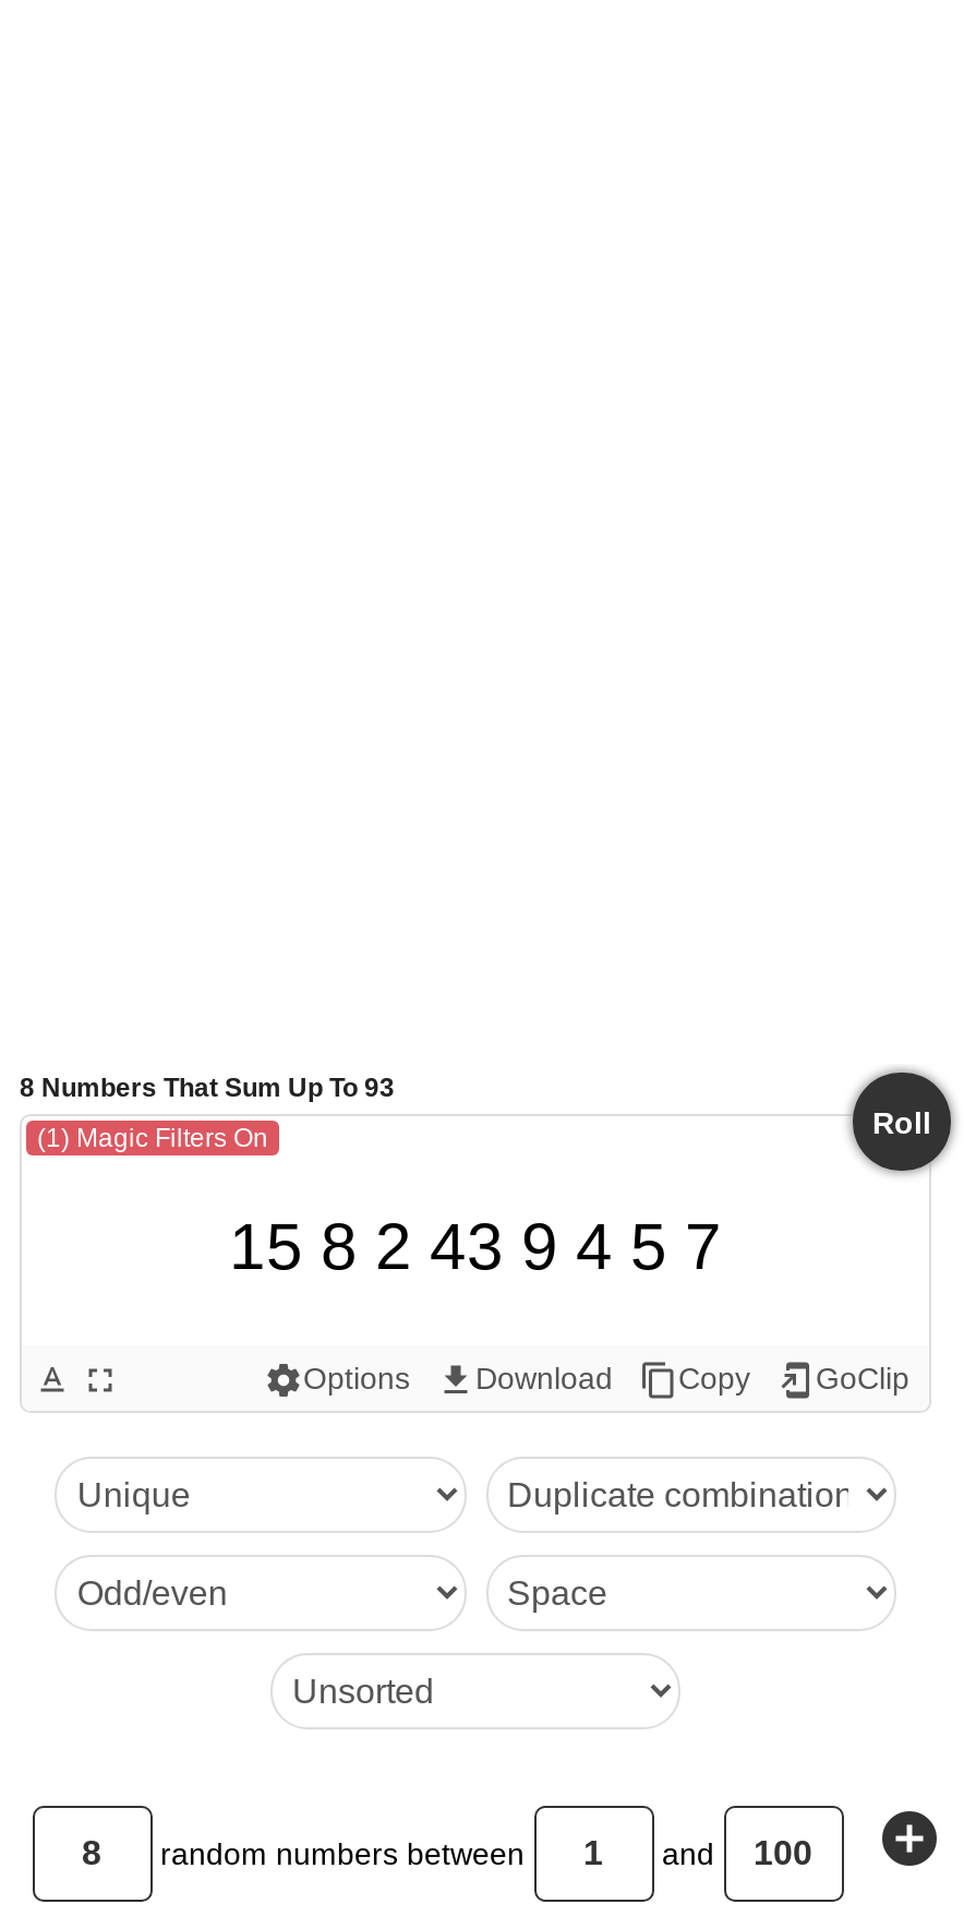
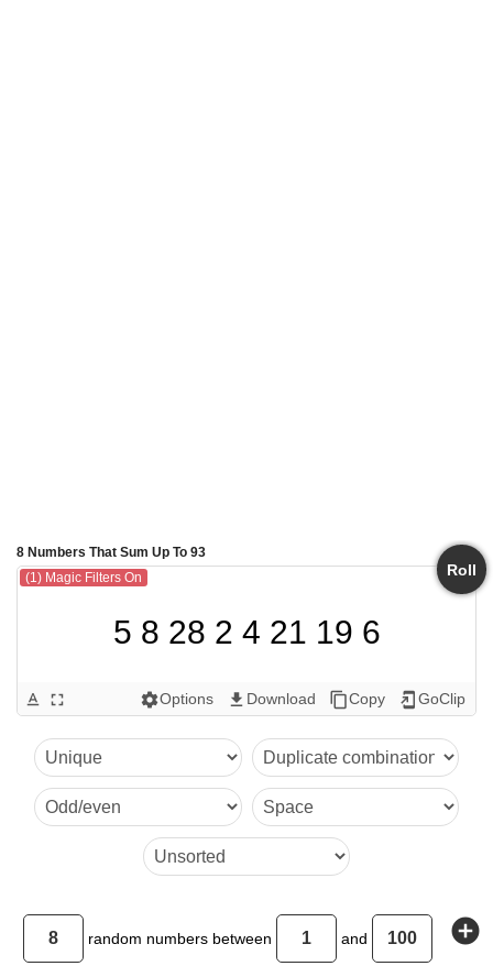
[229,1210,722,1282] 15 8 2 43 9 4 5 7 -> [113,614,380,650] 5 8 28 2 4 21 19 6

